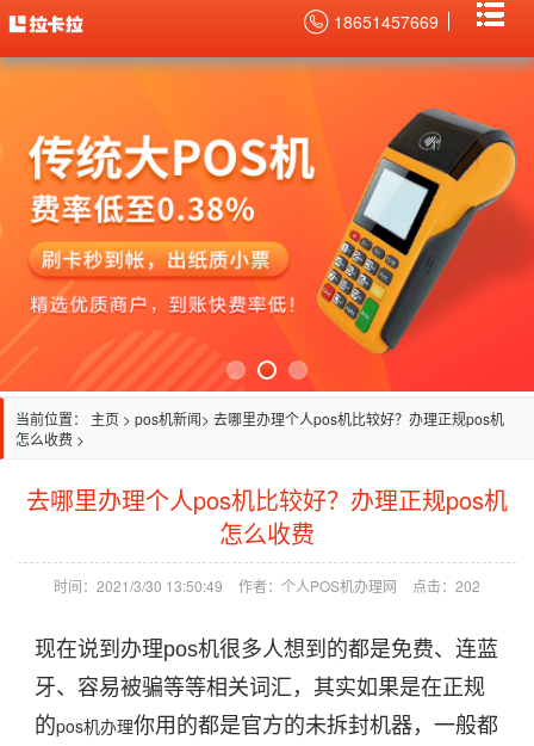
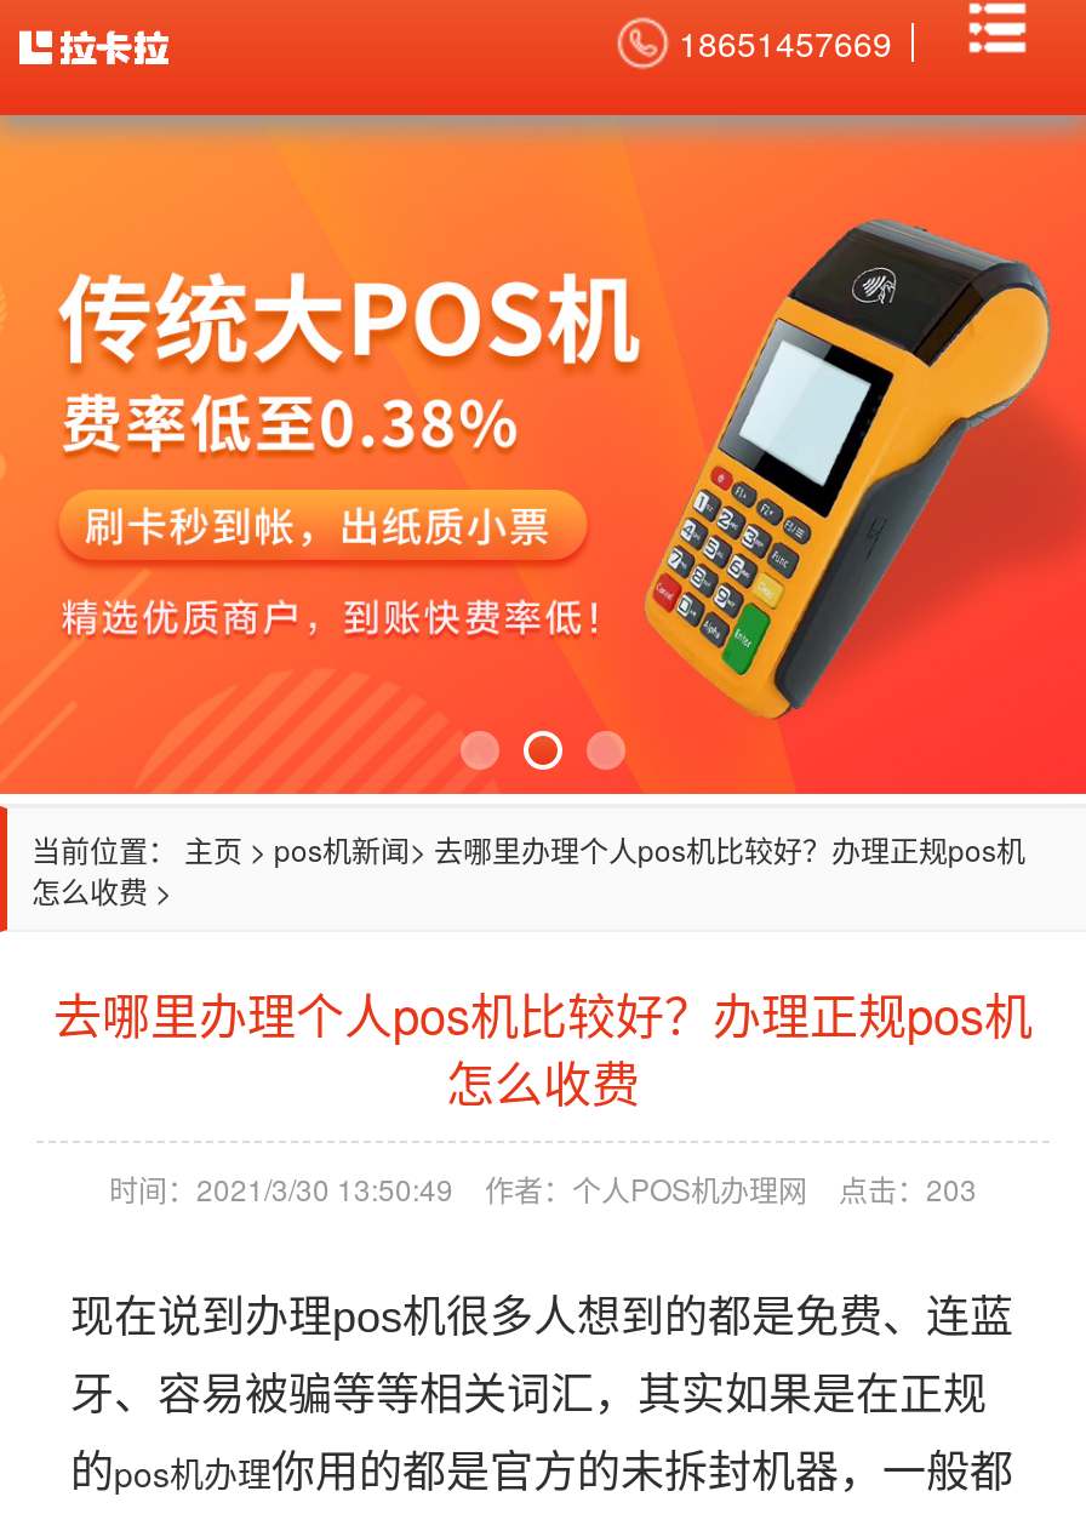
[54,575,480,596] 时间：2021/3/30 13:50:49 作者：个人POS机办理网 点击：202 -> [109,1167,977,1209] 时间：2021/3/30 13:50:49 作者：个人POS机办理网 点击：203

